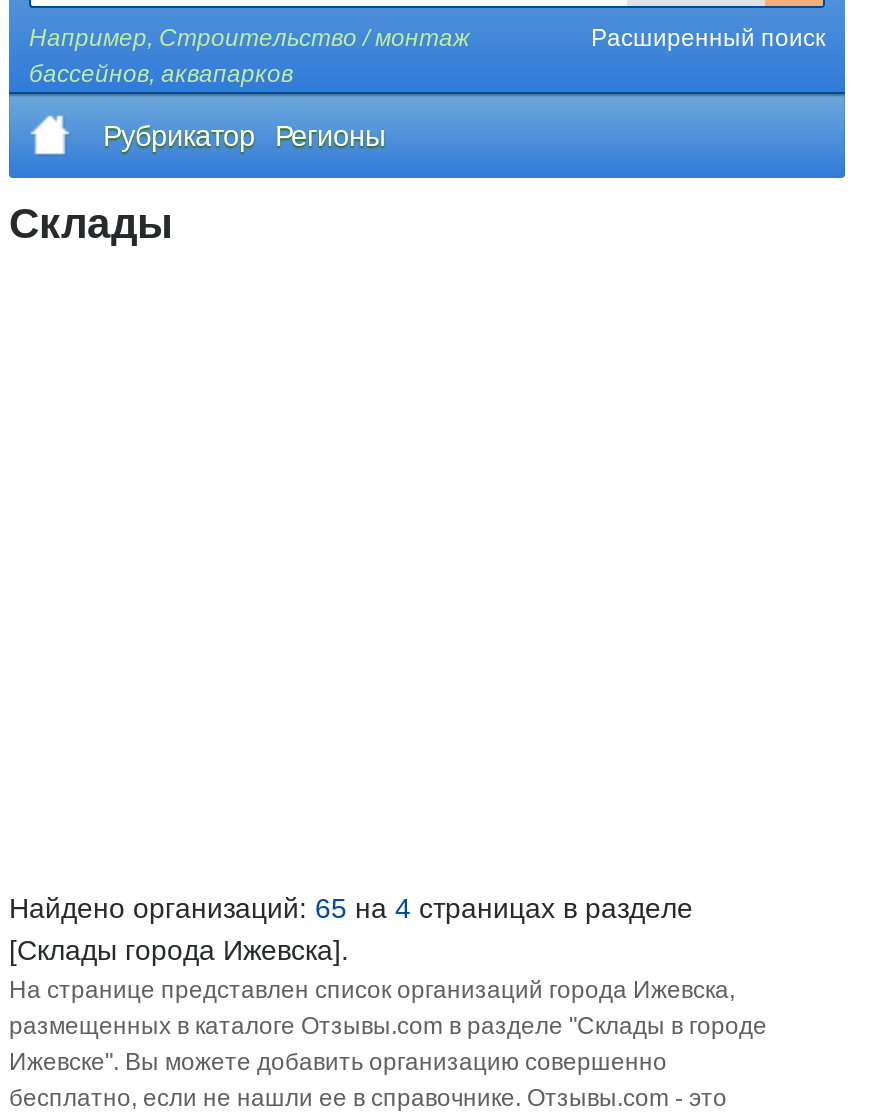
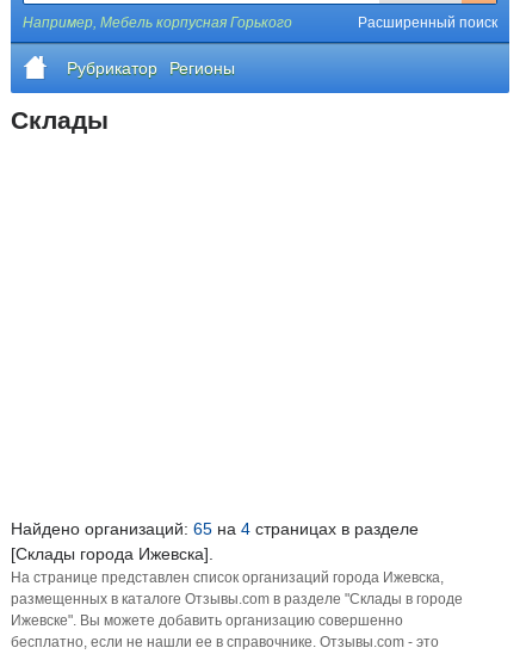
[29,24,469,88] Например, Строительство / монтаж | бассейнов, аквапарков -> [23,14,292,31] Например, Мебель корпусная Горького

